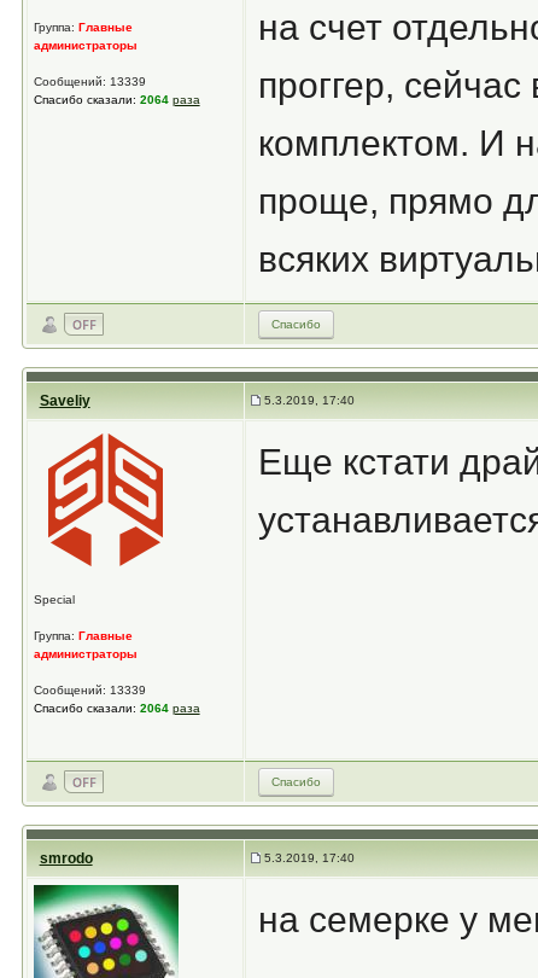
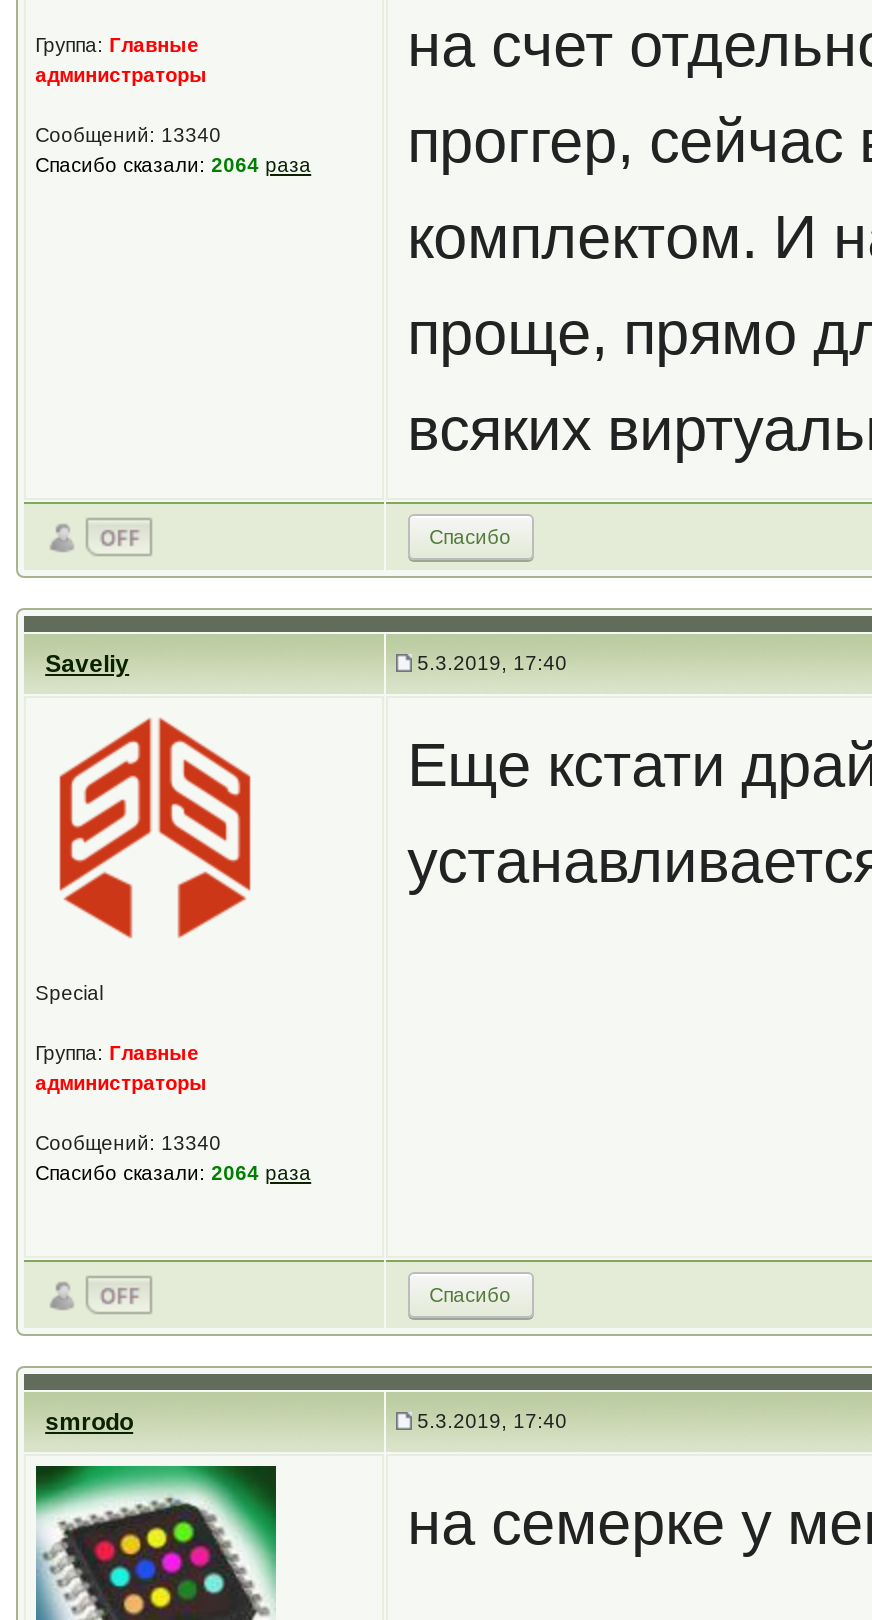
[33,75,145,88] Сообщений: 13339 -> [35,124,221,146] Сообщений: 13340
[33,683,145,697] Сообщений: 13339 -> [35,1132,221,1154] Сообщений: 13340

